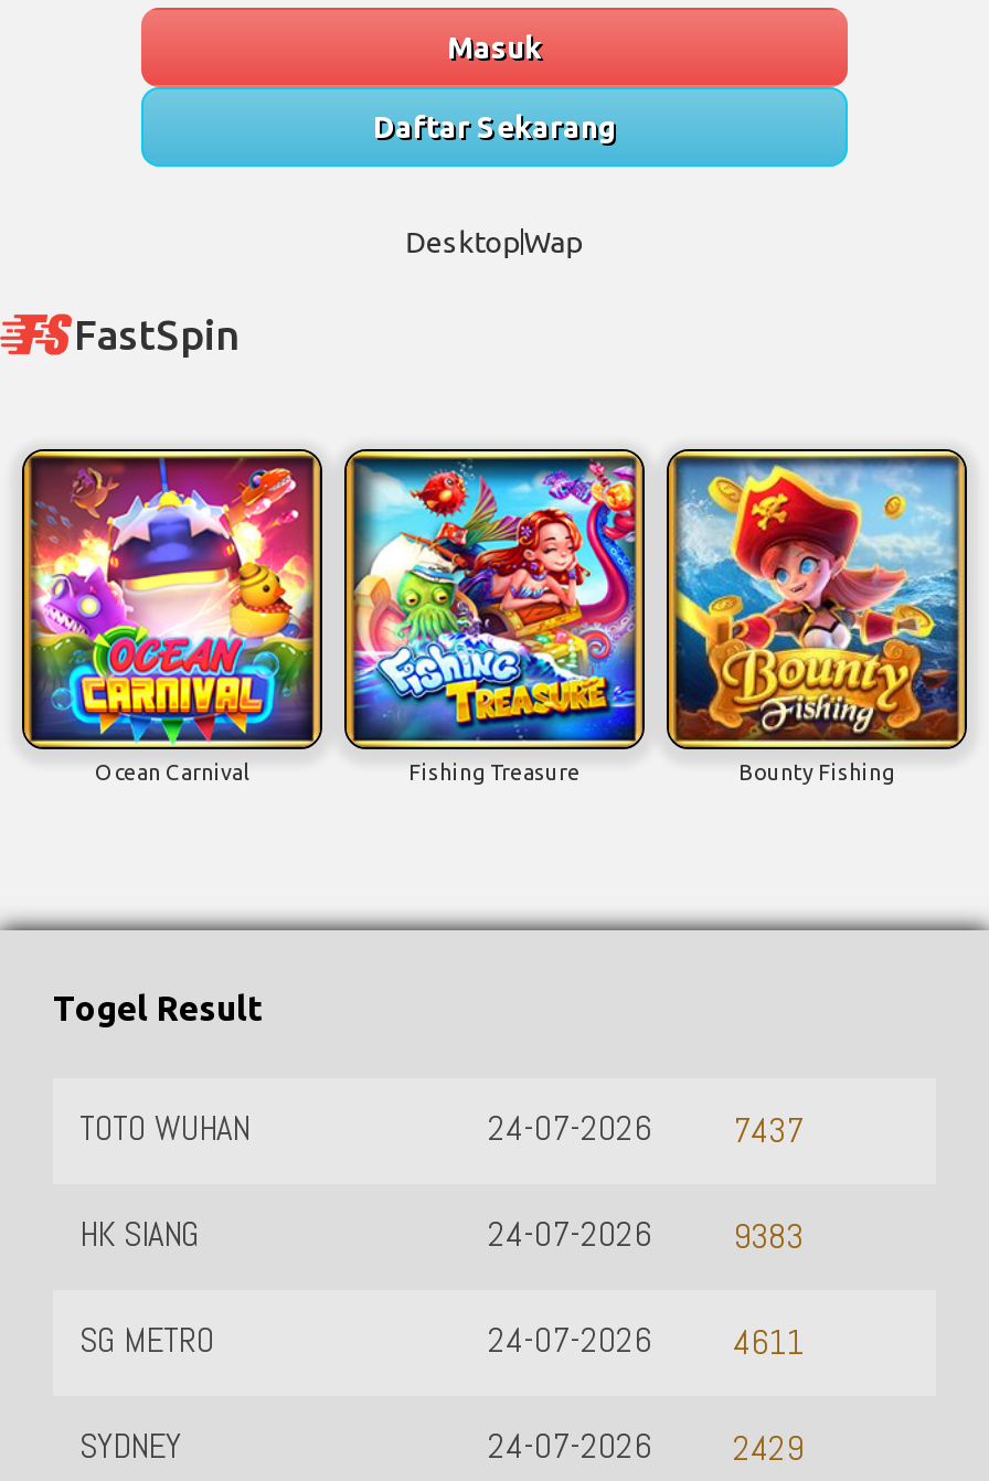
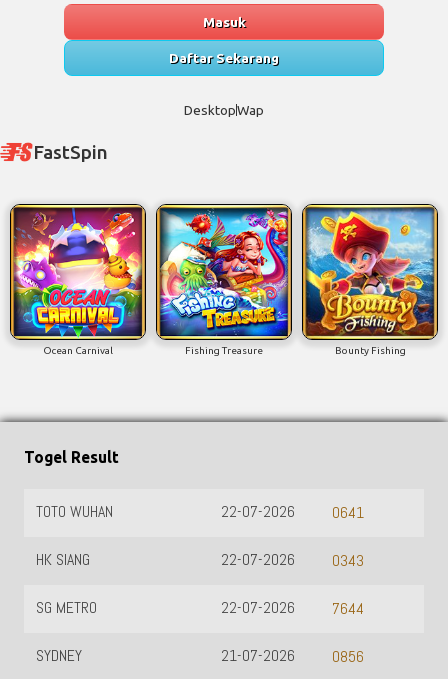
[488,1108,651,1152] 24-07-2026 -> [221,502,295,522] 22-07-2026
[733,1109,804,1153] 7437 -> [332,503,364,523] 0641
[488,1214,651,1258] 24-07-2026 -> [221,550,295,570] 22-07-2026
[733,1215,804,1259] 9383 -> [332,551,364,571] 0343
[488,1320,651,1364] 24-07-2026 -> [221,598,295,618] 22-07-2026
[733,1321,804,1365] 4611 -> [332,599,364,619] 7644
[488,1426,651,1470] 24-07-2026 -> [221,646,295,666] 21-07-2026
[733,1427,804,1471] 2429 -> [332,647,364,667] 0856

